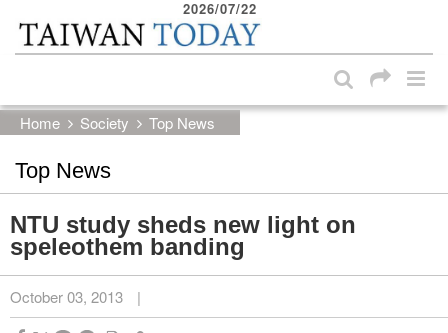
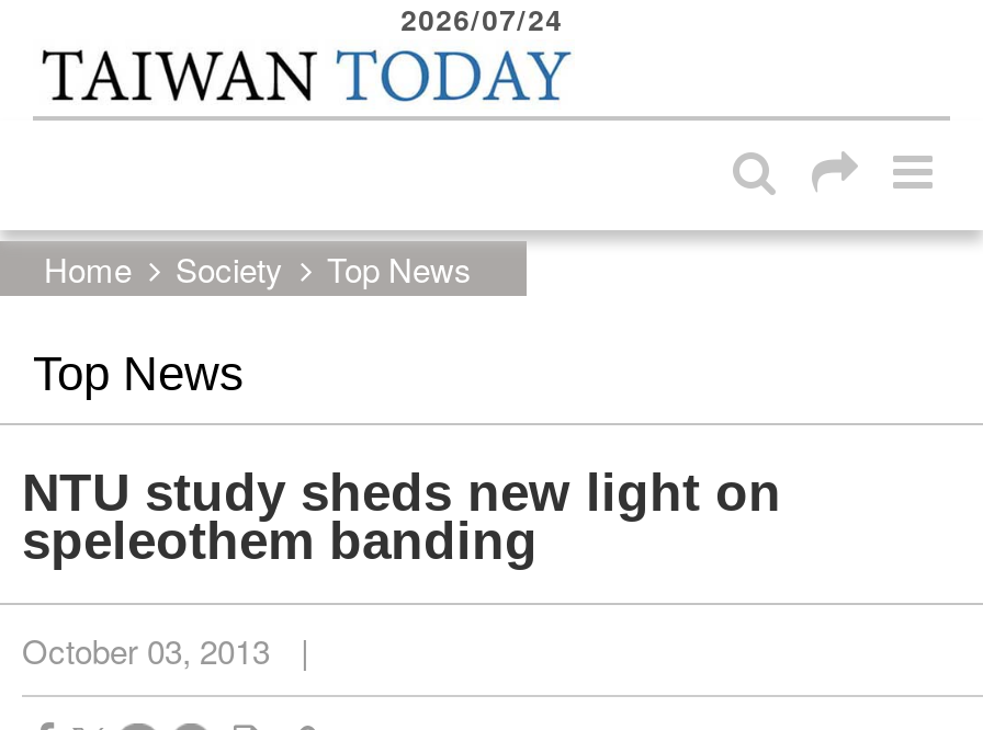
[183,0,257,18] 2026/07/22 -> [401,0,563,39] 2026/07/24

